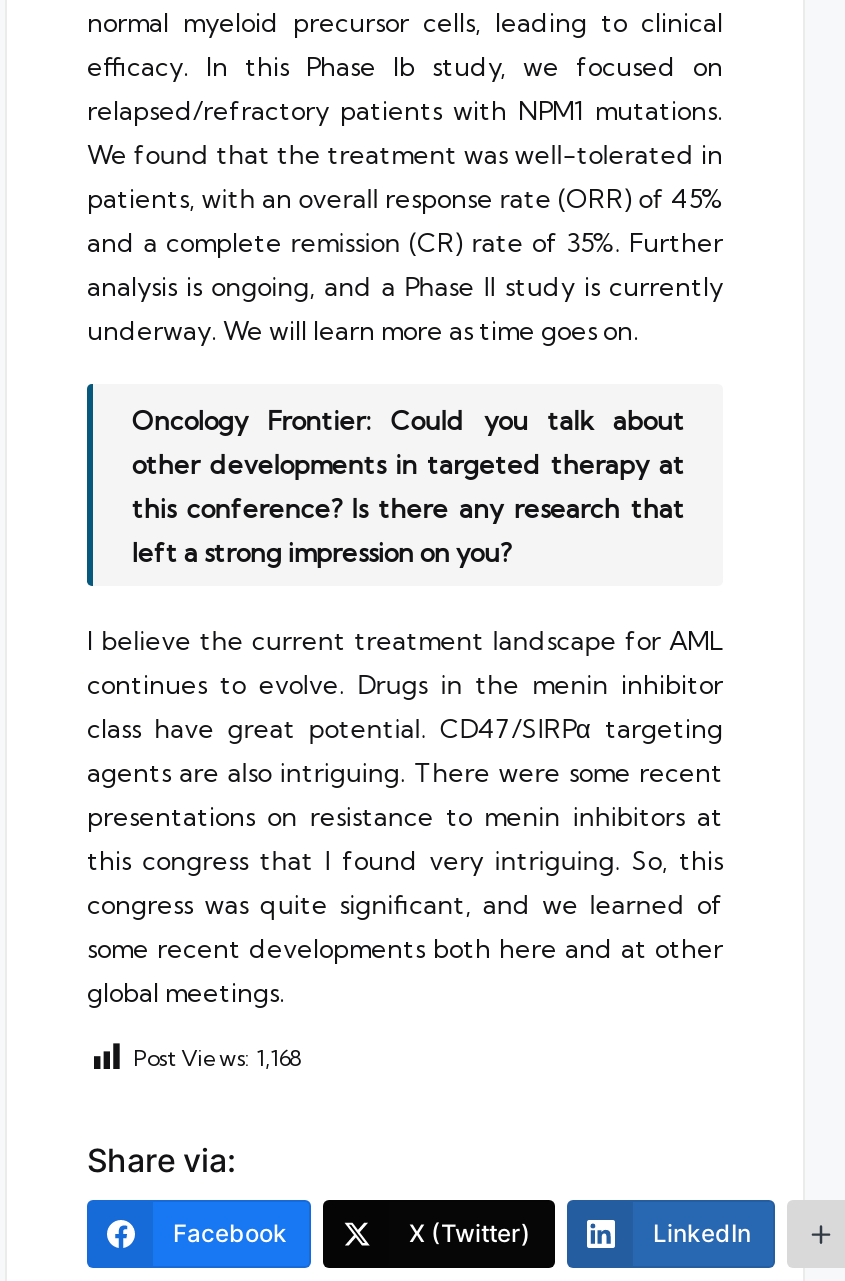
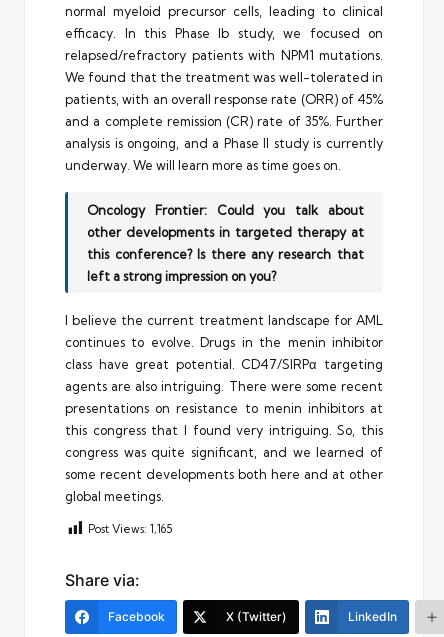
[133,1044,303,1072] Post Views: 1,168 -> [88,522,172,536] Post Views: 1,165

